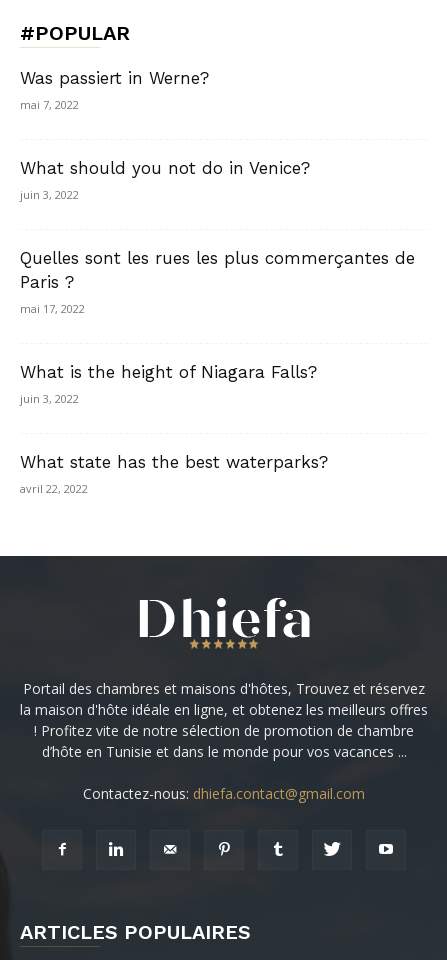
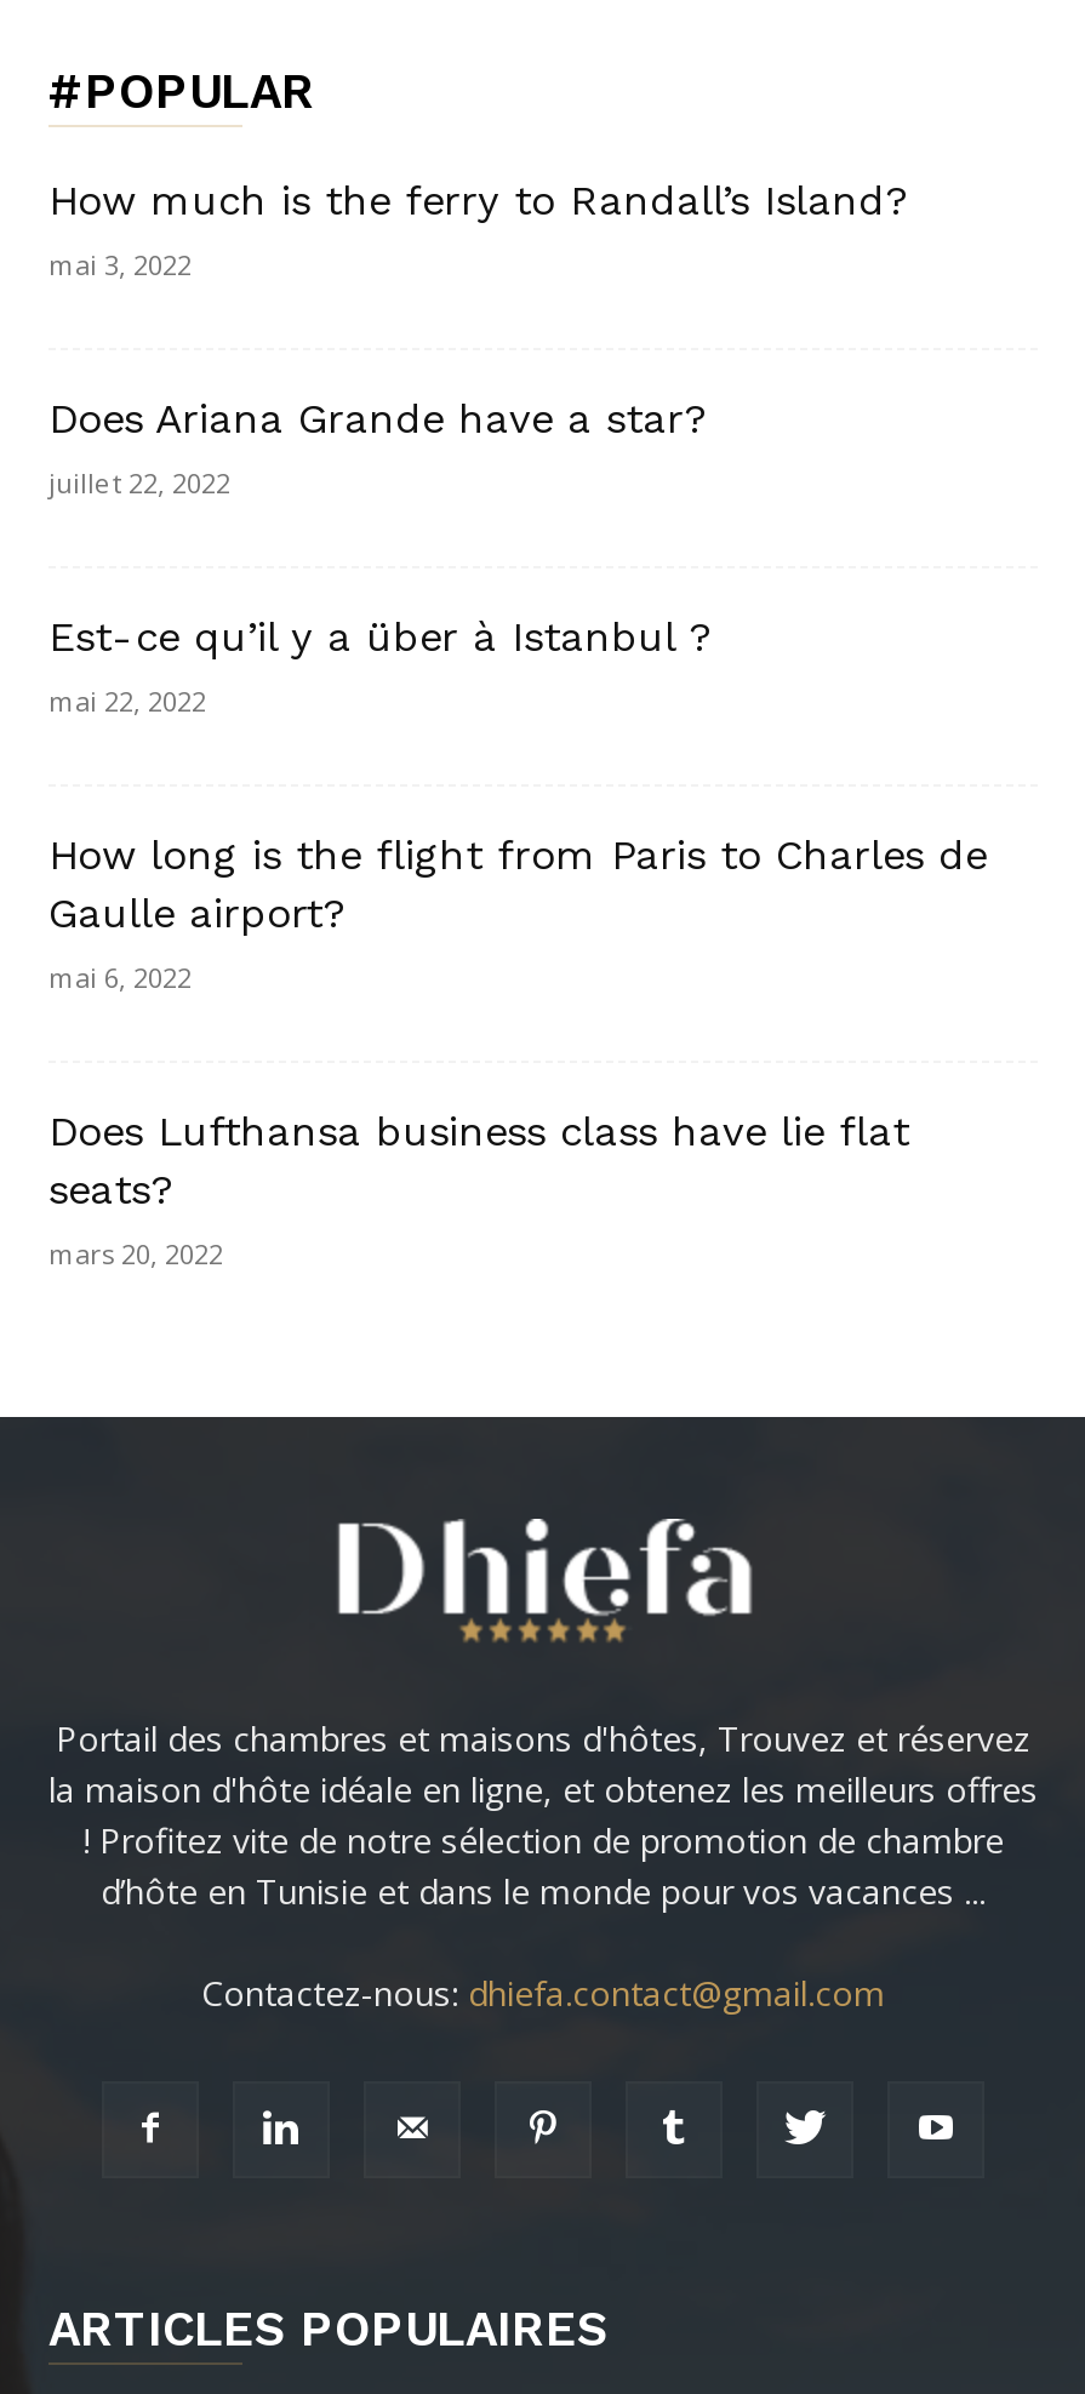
[20,68,209,112] Was passiert in Werne? | mai 7, 2022 -> [48,176,907,282] How much is the ferry to Randall’s Island? | mai 3, 2022
[20,158,310,202] What should you not do in Venice? | juin 3, 2022 -> [48,394,706,501] Does Ariana Grande have a star? | juillet 22, 2022
[20,248,415,316] Quelles sont les rues les plus commerçantes de | Paris ? | mai 17, 2022 -> [48,612,710,719] Est-ce qu’il y a über à Istanbul ? | mai 22, 2022
[20,362,317,406] What is the height of Niagara Falls? | juin 3, 2022 -> [48,830,987,995] How long is the flight from Paris to Charles de | Gaulle airport? | mai 6, 2022
[20,452,328,496] What state has the best waterparks? | avril 22, 2022 -> [48,1107,909,1272] Does Lufthansa business class have lie flat | seats? | mars 20, 2022

